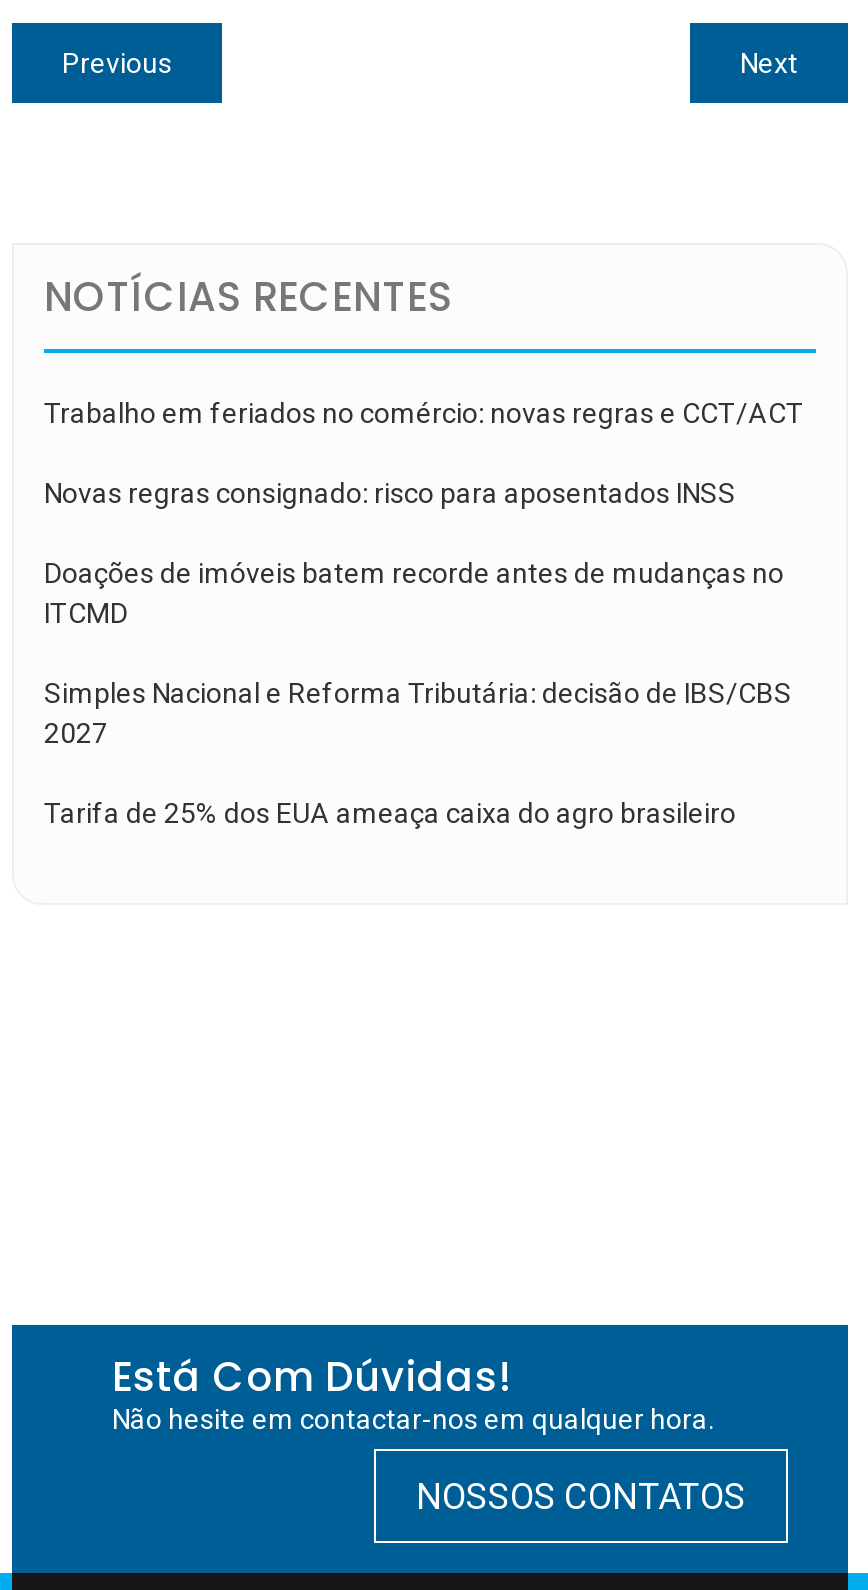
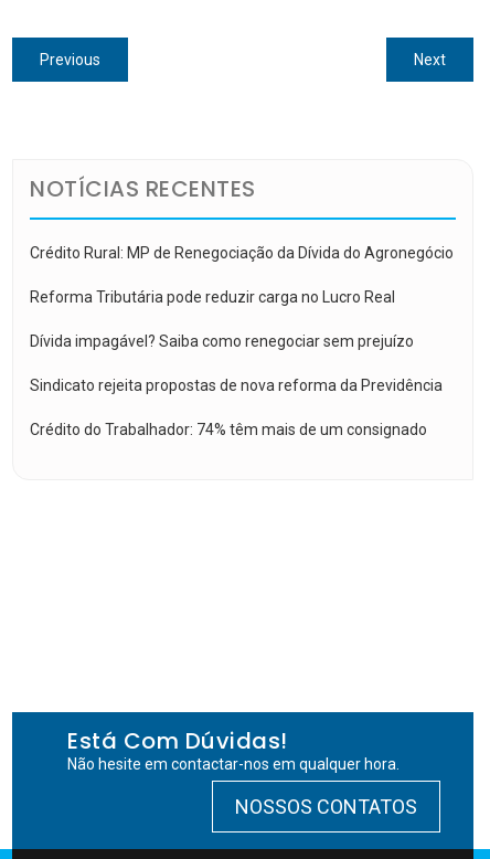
[44,396,804,428] Trabalho em feriados no comércio: novas regras e CCT/ACT -> [30,243,454,261] Crédito Rural: MP de Renegociação da Dívida do Agronegócio
[44,476,736,508] Novas regras consignado: risco para aposentados INSS -> [30,288,395,305] Reforma Tributária pode reduzir carga no Lucro Real
[44,556,784,628] Doações de imóveis batem recorde antes de mudanças no | ITCMD -> [30,332,414,349] Dívida impagável? Saiba como renegociar sem prejuízo
[44,676,792,748] Simples Nacional e Reforma Tributária: decisão de IBS/CBS | 2027 -> [30,376,443,394] Sindicato rejeita propostas de nova reforma da Previdência
[44,796,736,828] Tarifa de 25% dos EUA ameaça caixa do agro brasileiro -> [30,420,427,438] Crédito do Trabalhador: 74% têm mais de um consignado

